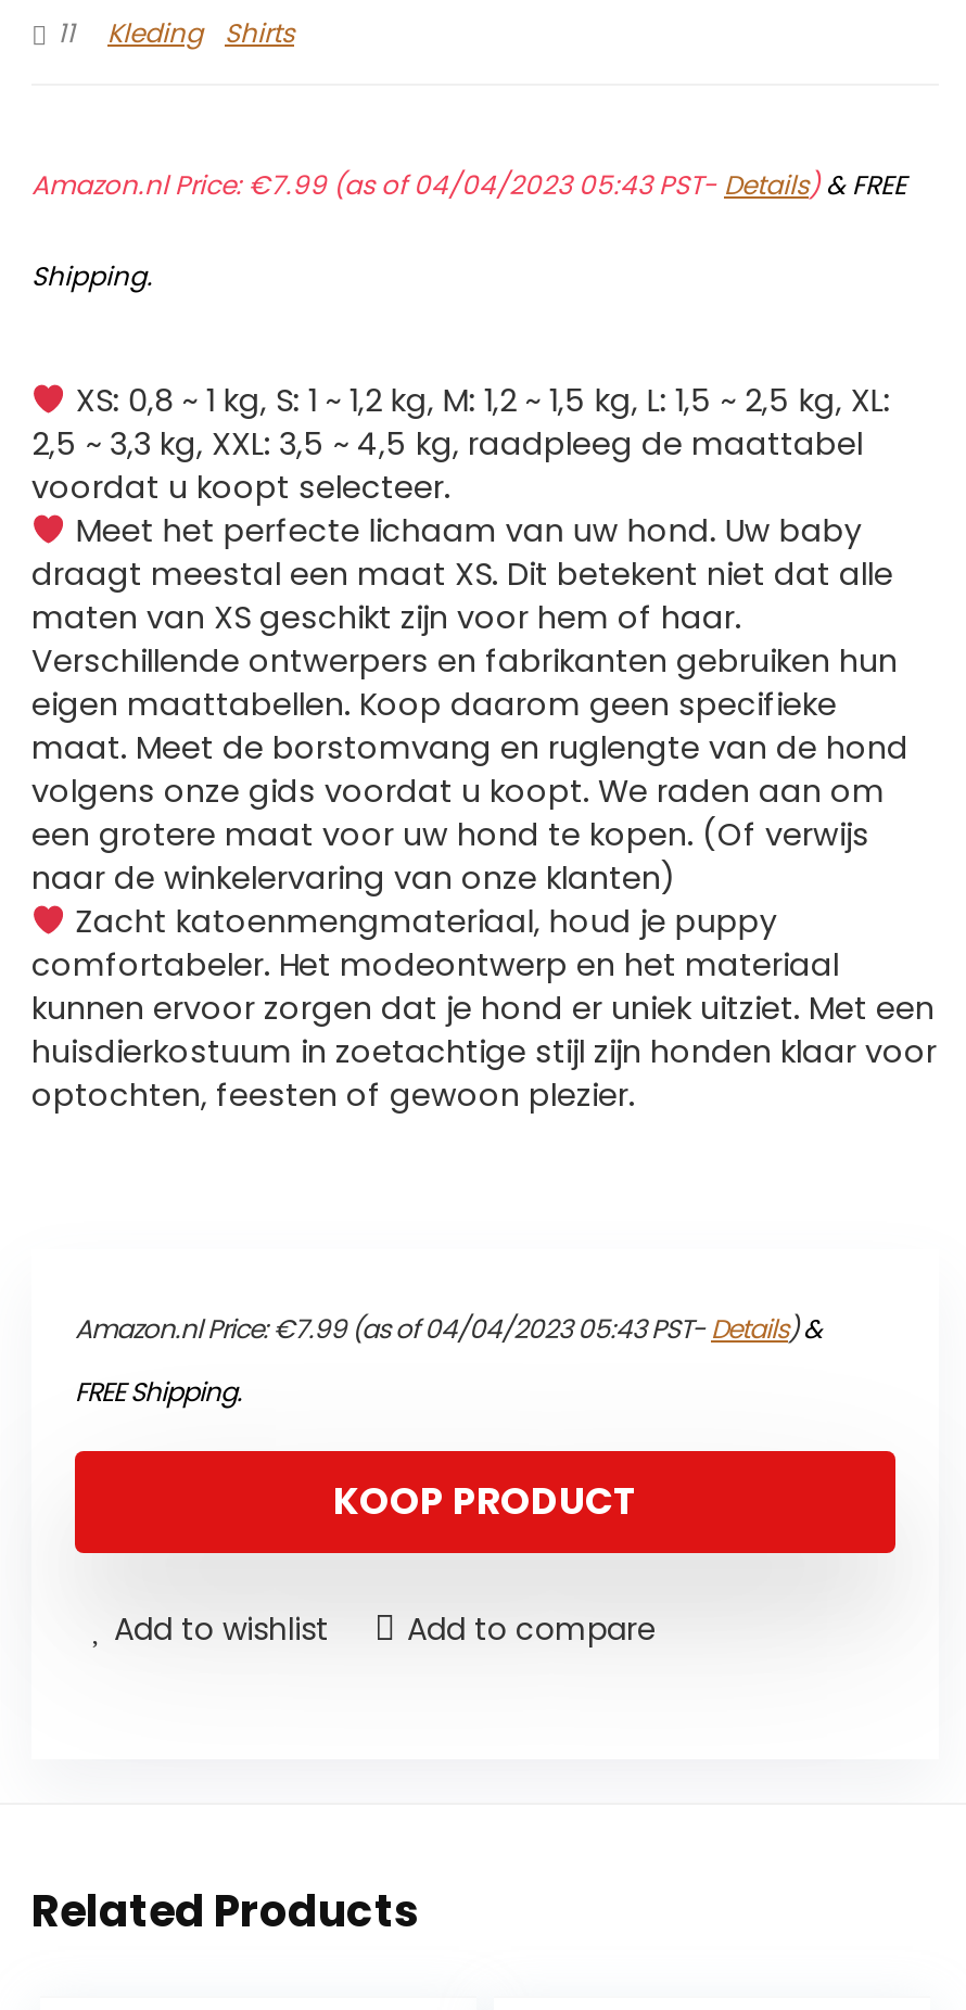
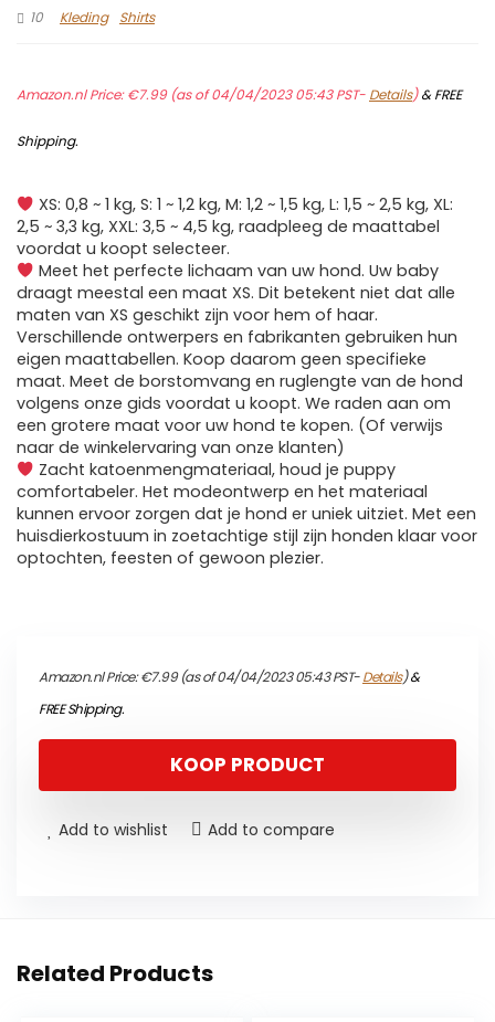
[58,14,294,51] 11 Kleding Shirts -> [30,8,155,27] 10 Kleding Shirts

